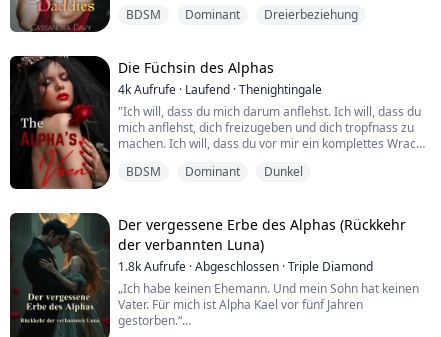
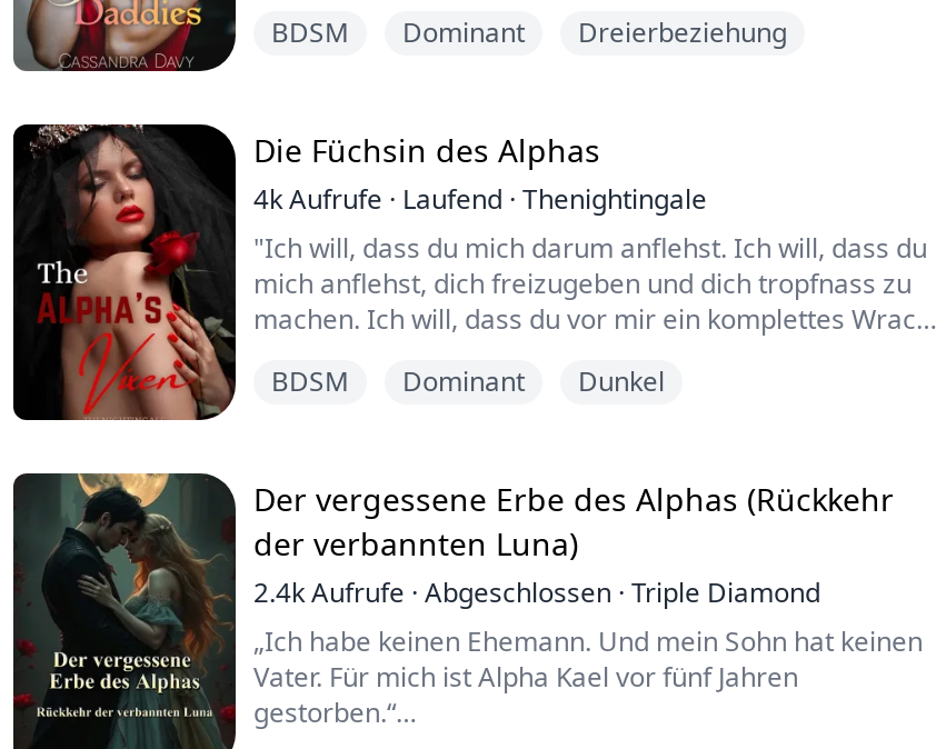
[118,258,373,275] 1.8k Aufrufe · Abgeschlossen · Triple Diamond -> [253,573,820,611] 2.4k Aufrufe · Abgeschlossen · Triple Diamond

